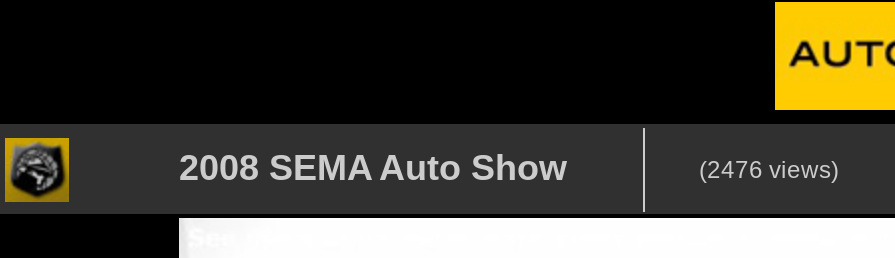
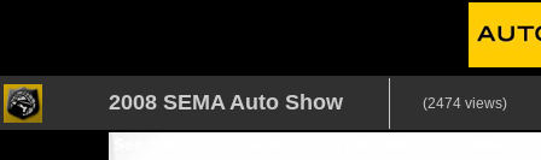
[699,156,839,184] (2476 views) -> [423,95,507,112] (2474 views)

